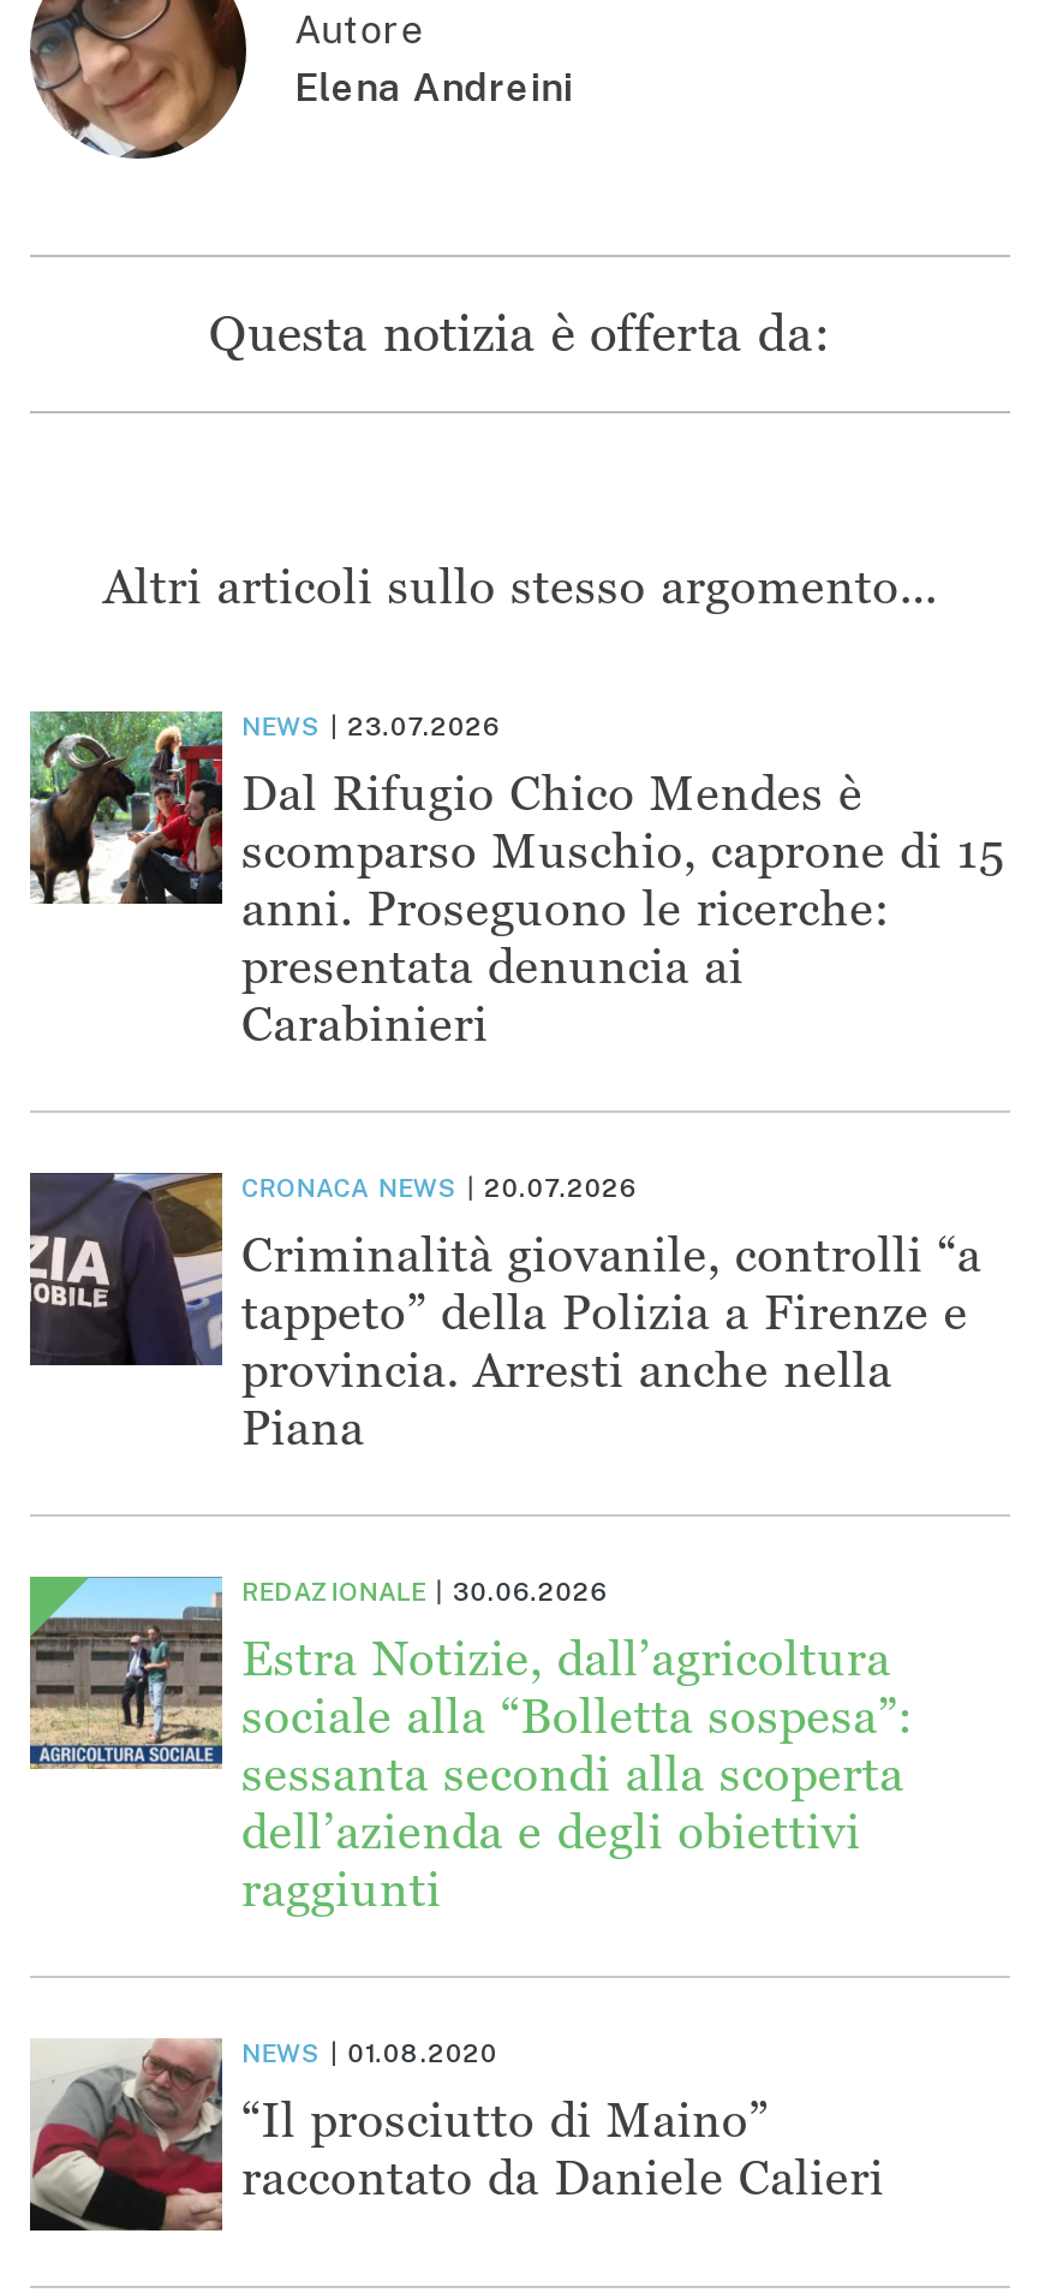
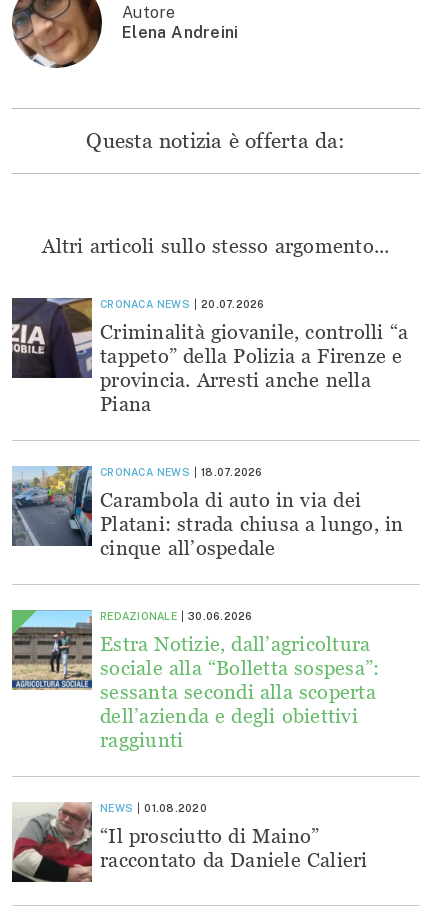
[28,709,1006,1051] [image] | NEWS | 23.07.2026 | Dal Rifugio Chico Mendes è | scomparso Muschio, caprone di 15 | anni. Proseguono le ricerche: | presentata denuncia ai | Carabinieri -> none
moved [25,1171,982,1455] -> [10,297,408,415]: [image] | CRONACA NEWS | 20.07.2026 | Criminalità giovanile, controlli “a | tappeto” della Polizia a Firenze e | provincia. Arresti anche nella | Piana
none -> [11,465,403,559] [image] | CRONACA NEWS | 18.07.2026 | Carambola di auto in via dei | Platani: strada chiusa a lungo, in | cinque all’ospedale

